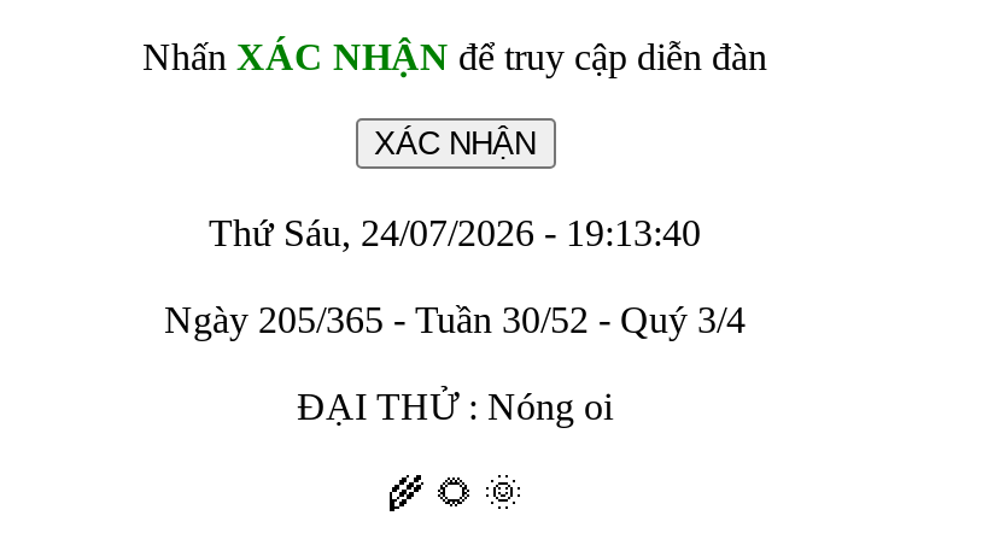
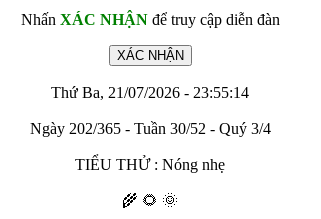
[209,212,701,253] Thứ Sáu, 24/07/2026 - 19:13:40 -> [51,84,249,101] Thứ Ba, 21/07/2026 - 23:55:14
[164,299,746,340] Ngày 205/365 - Tuần 30/52 - Quý 3/4 -> [29,120,270,137] Ngày 202/365 - Tuần 30/52 - Quý 3/4
[297,386,613,427] ĐẠI THỬ : Nóng oi -> [75,156,225,173] TIỂU THỬ : Nóng nhẹ

